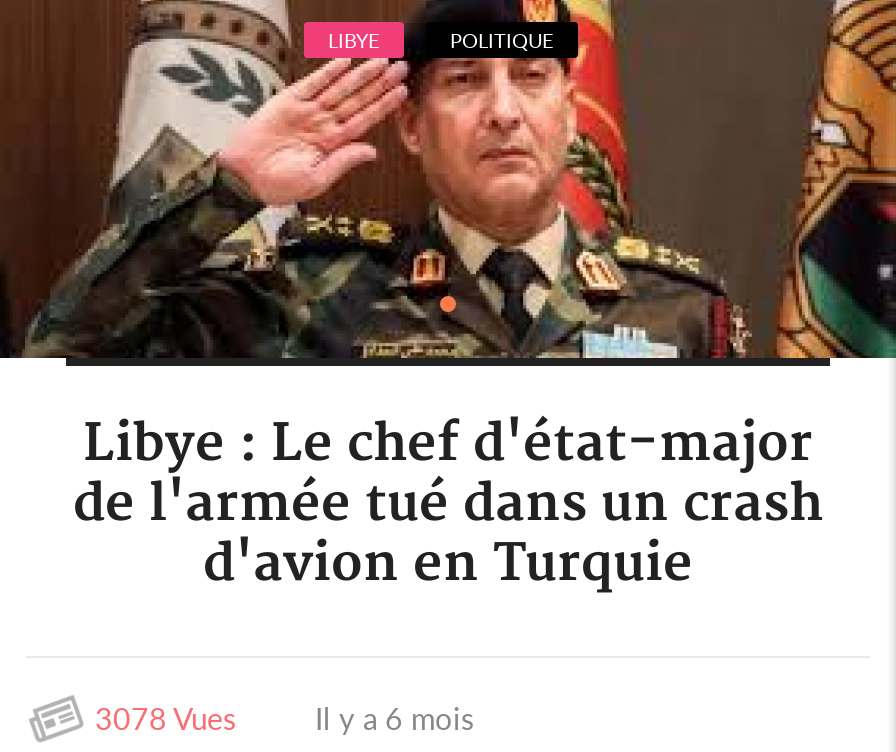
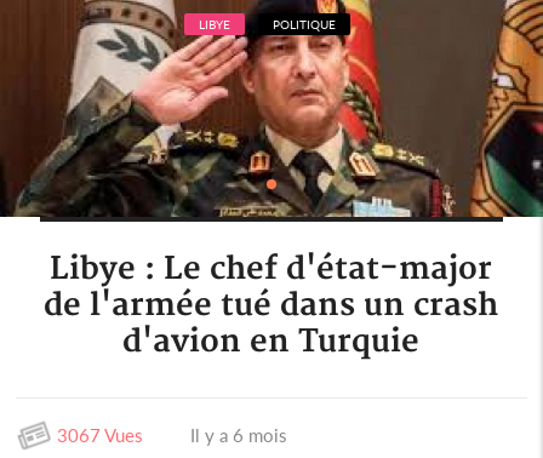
[87,700,475,736] 3078 Vues Il y a 6 mois -> [53,424,288,446] 3067 Vues Il y a 6 mois

